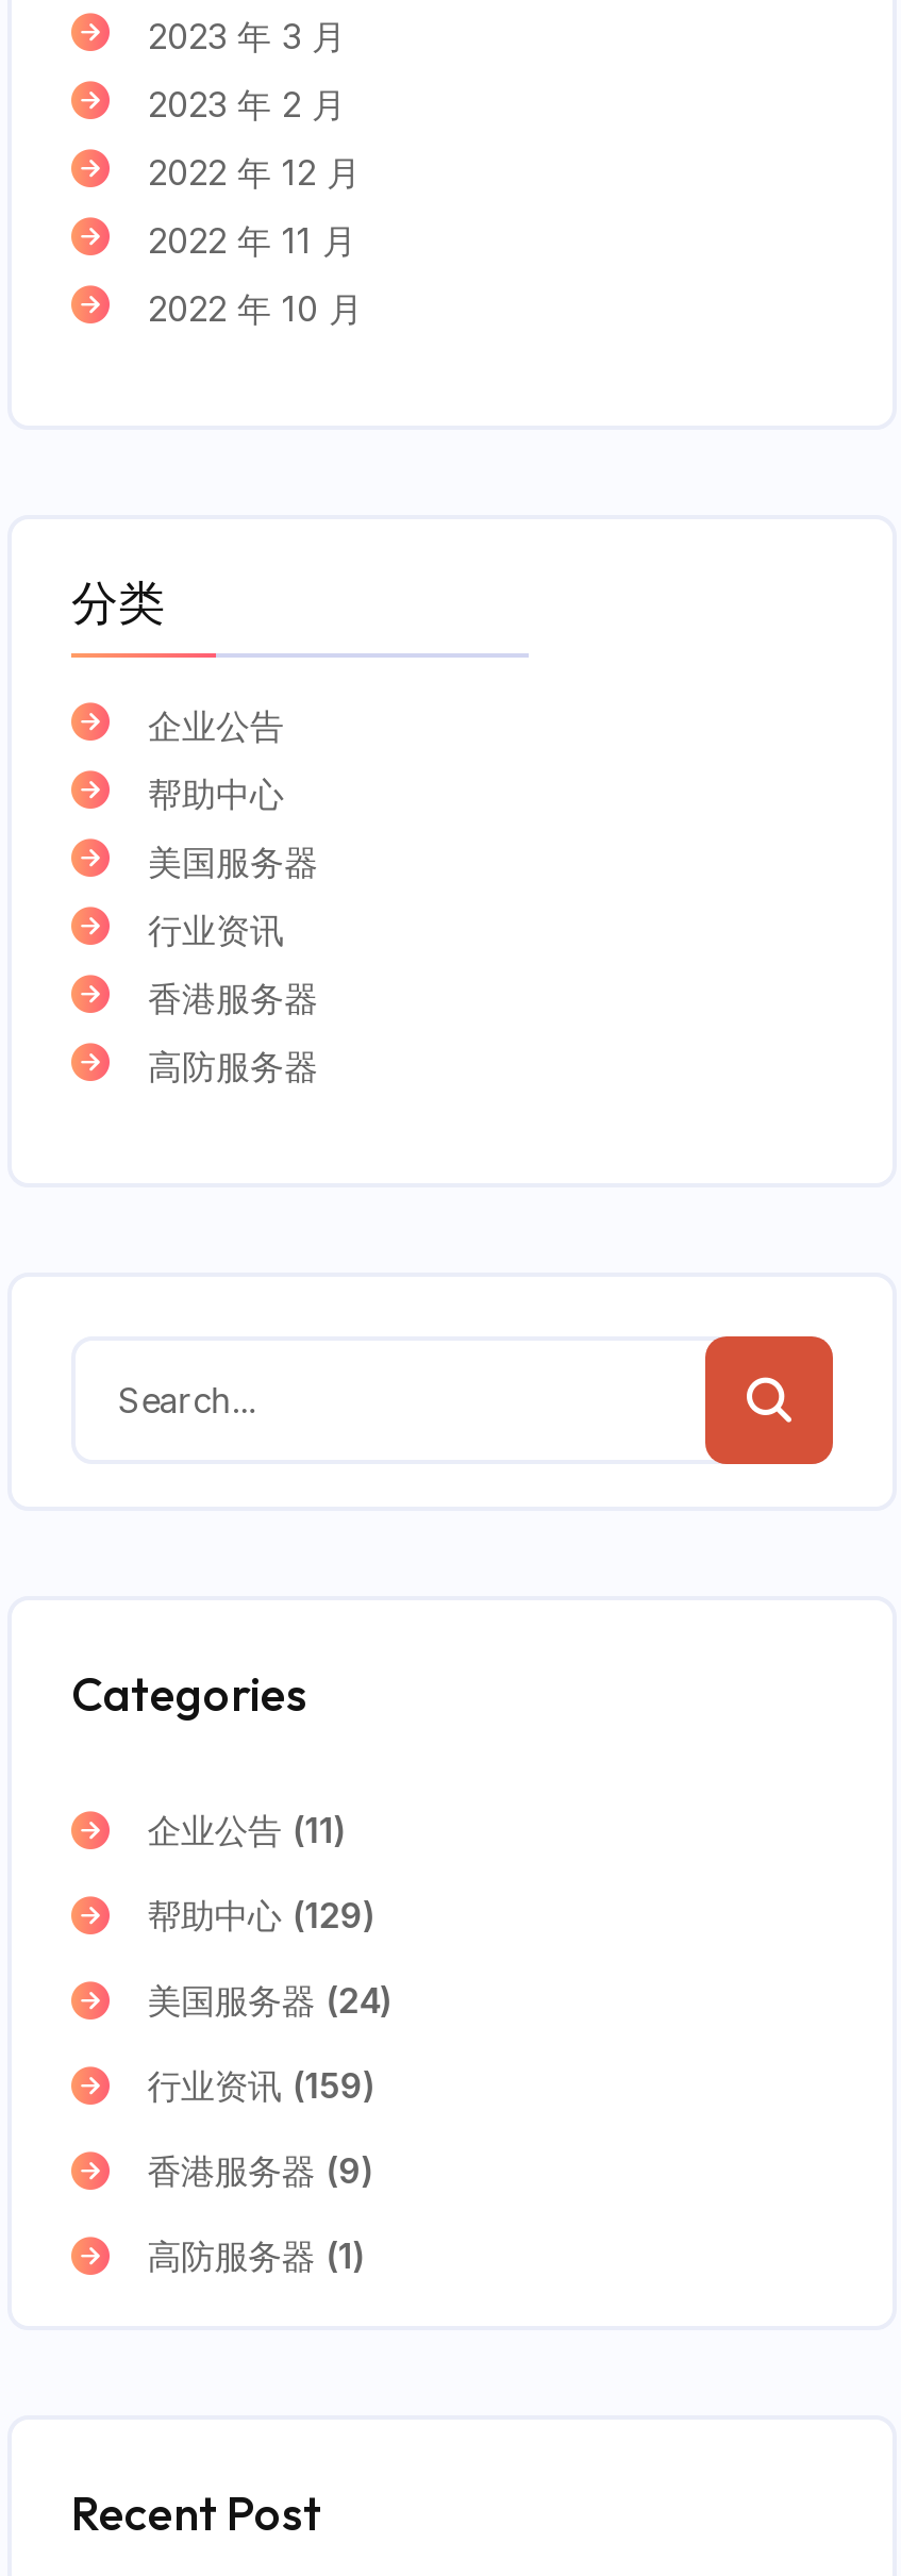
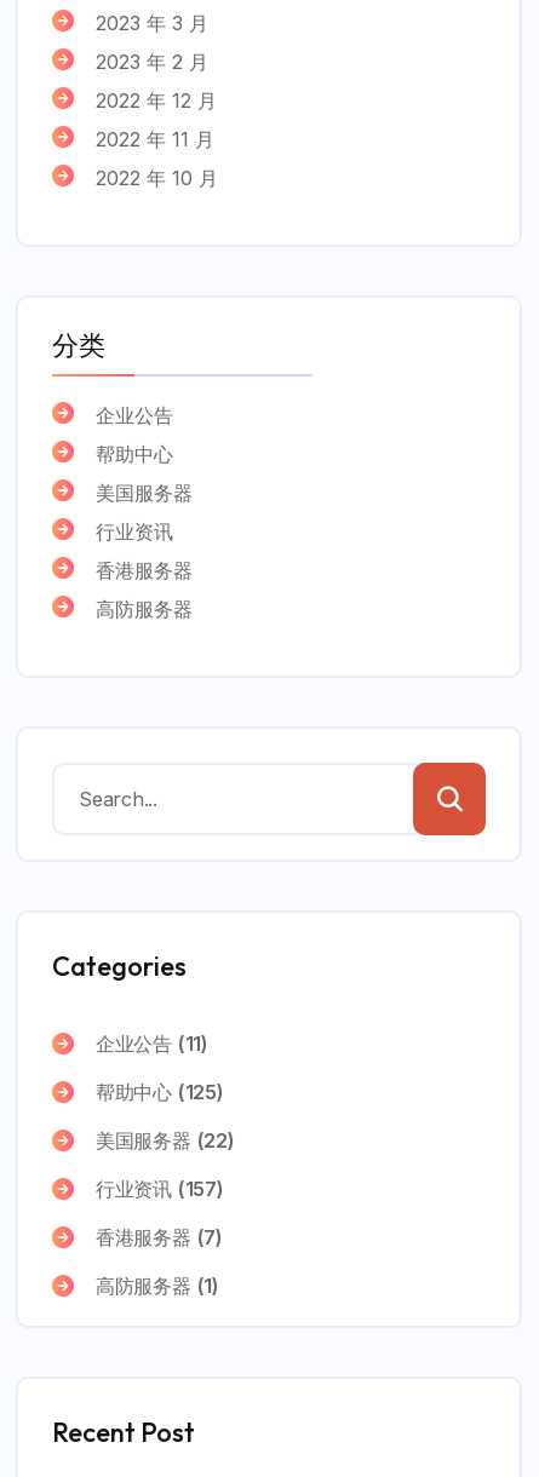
[147,1893,375,1935] 帮助中心 (129) -> [95,1079,224,1104] 帮助中心 (125)
[147,1978,392,2021] 美国服务器 (24) -> [95,1128,234,1152] 美国服务器 (22)
[147,2063,375,2106] 行业资讯 (159) -> [95,1176,224,1200] 行业资讯 (157)
[147,2148,373,2191] 香港服务器 (9) -> [95,1225,223,1249] 香港服务器 (7)

